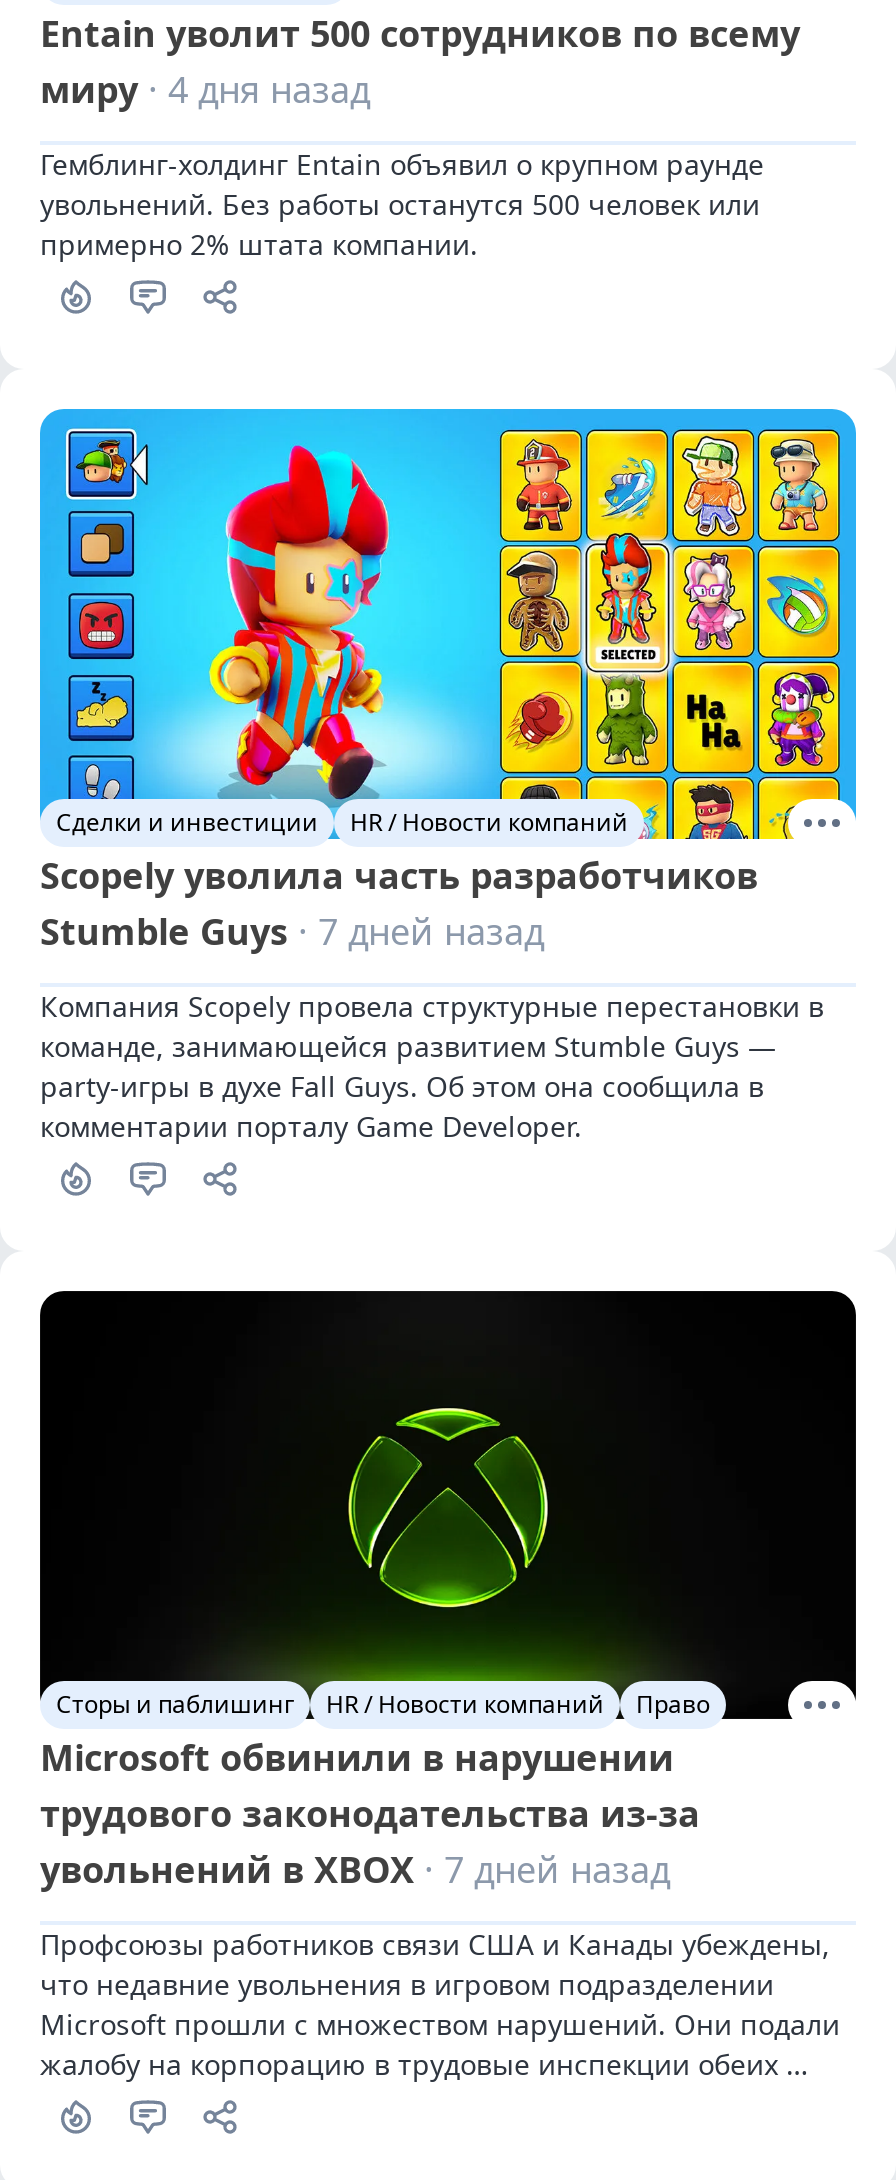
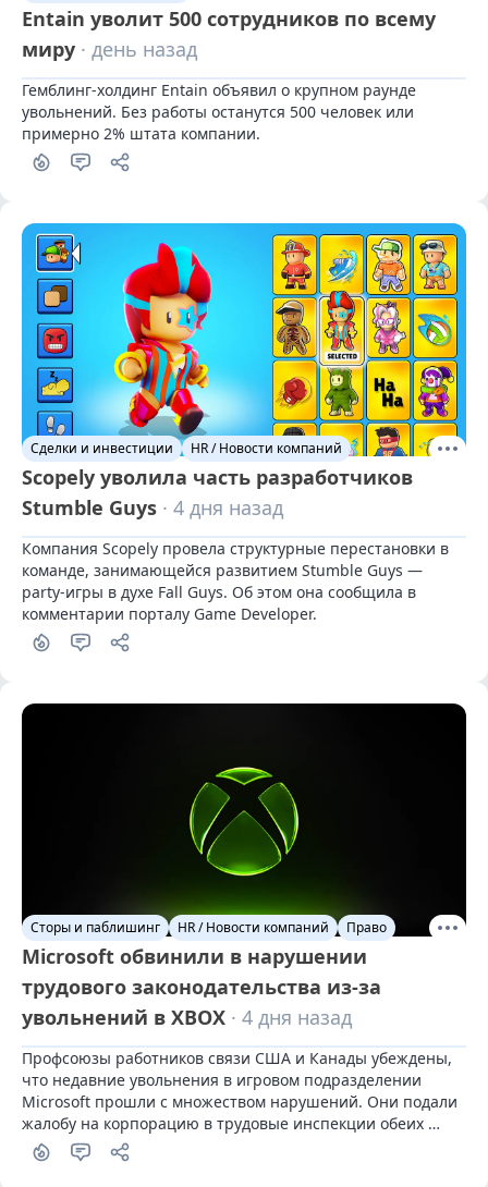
[40,65,370,113] миру · 4 дня назад -> [22,36,197,62] миру · день назад
[40,907,544,955] Stumble Guys · 7 дней назад -> [22,494,283,520] Stumble Guys · 4 дня назад
[40,1845,670,1893] увольнений в XBOX · 7 дней назад -> [22,1004,352,1031] увольнений в XBOX · 4 дня назад

